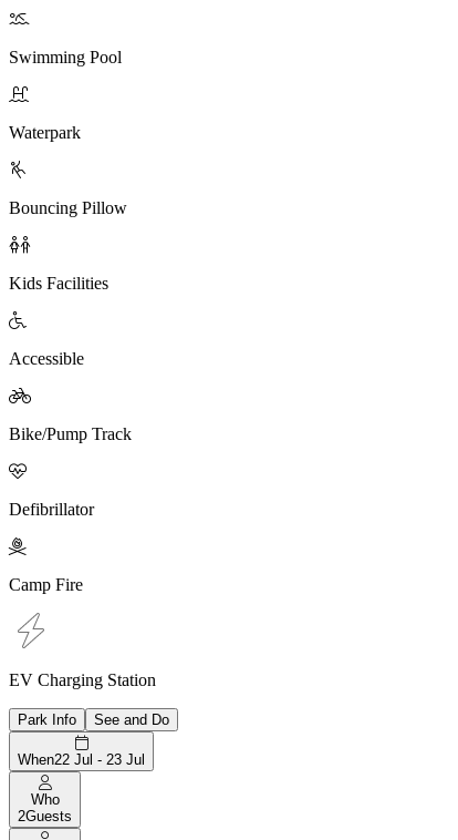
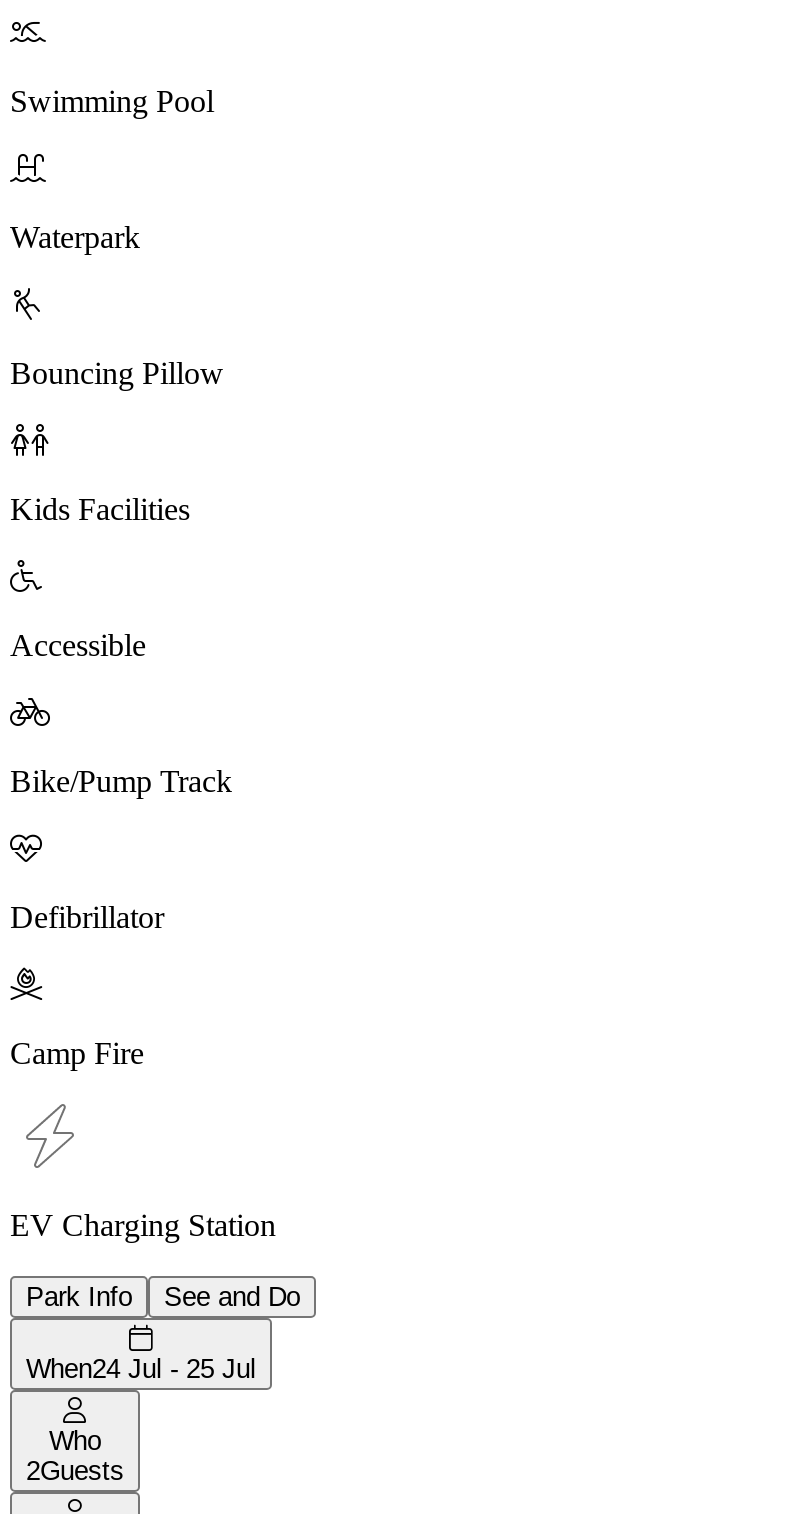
[18,751,145,768] When22 Jul - 23 Jul -> [26,1354,256,1384] When24 Jul - 25 Jul

